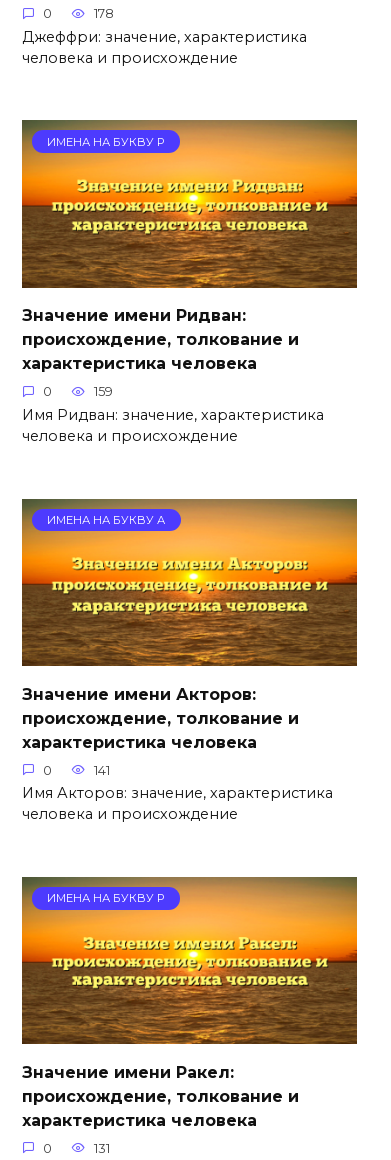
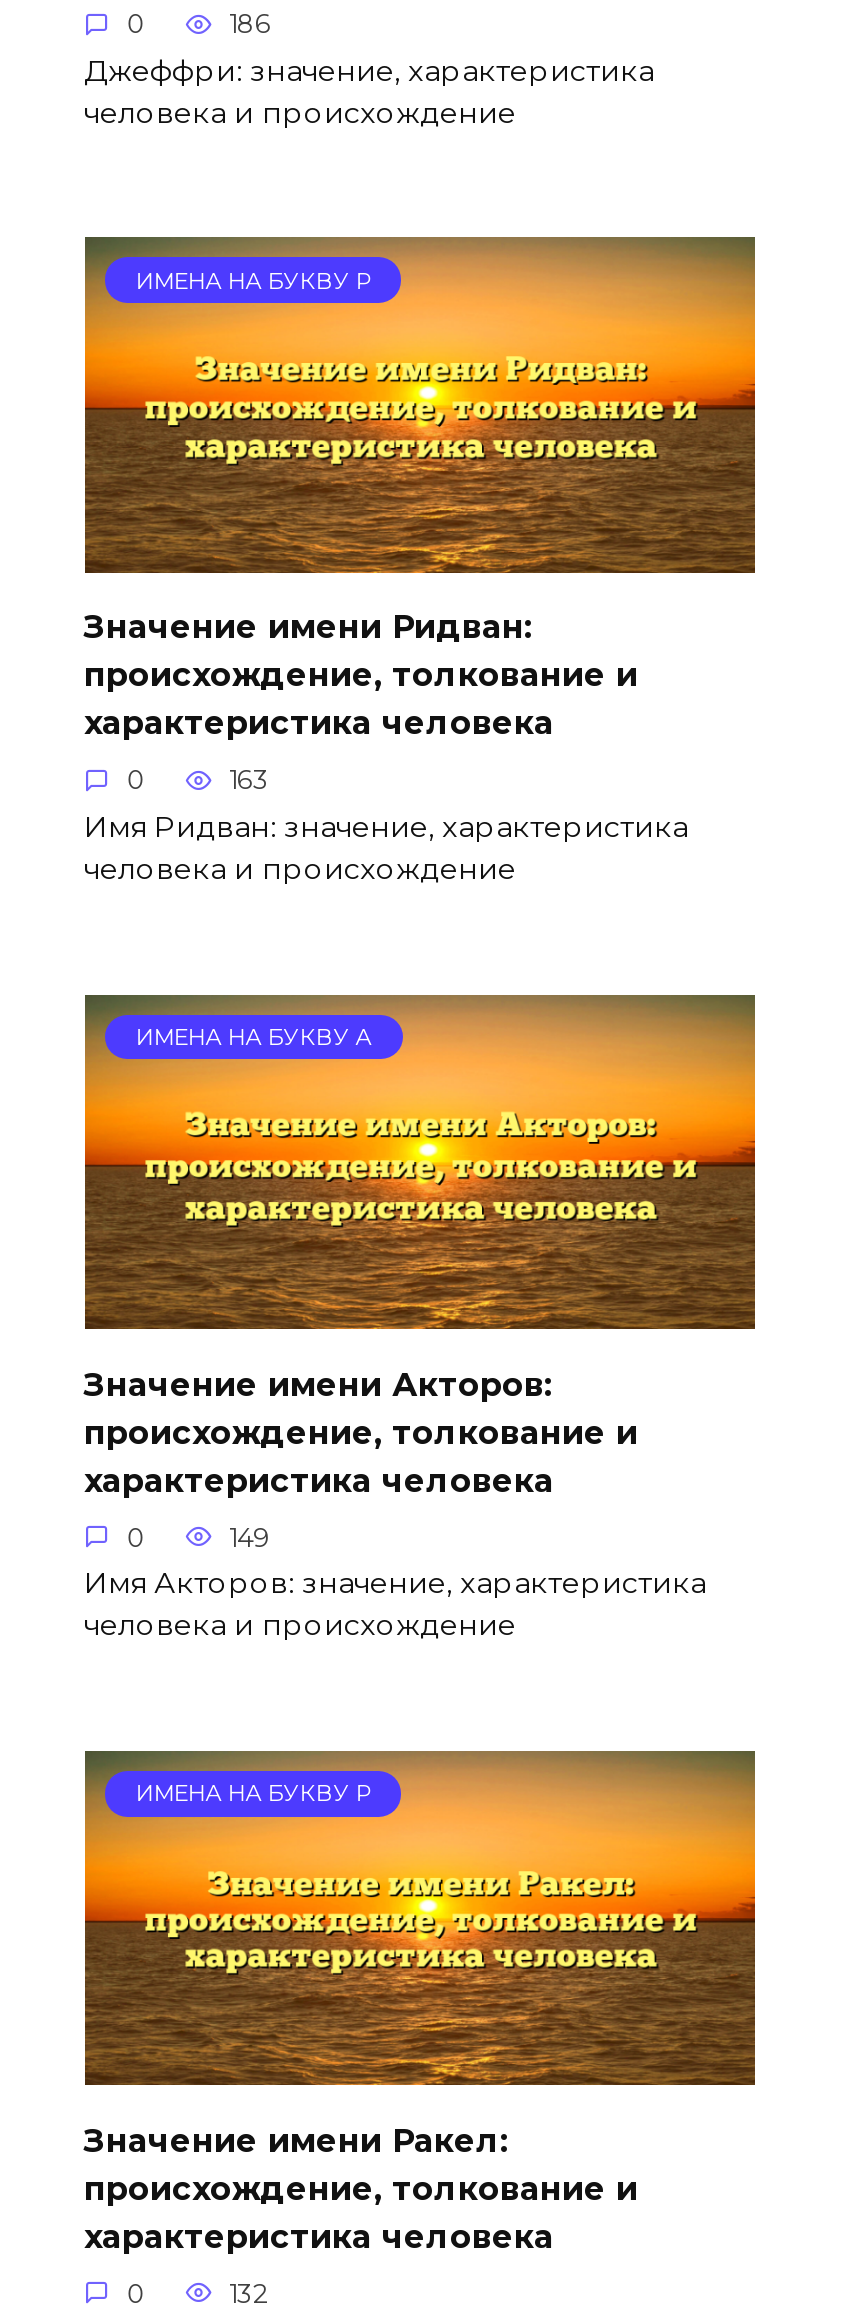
[94,6,114,21] 178 -> [229,9,271,39] 186
[94,384,113,399] 159 -> [229,766,269,796] 163
[94,763,110,778] 141 -> [229,1522,269,1552] 149
[94,1141,110,1156] 131 -> [229,2279,267,2309] 132

